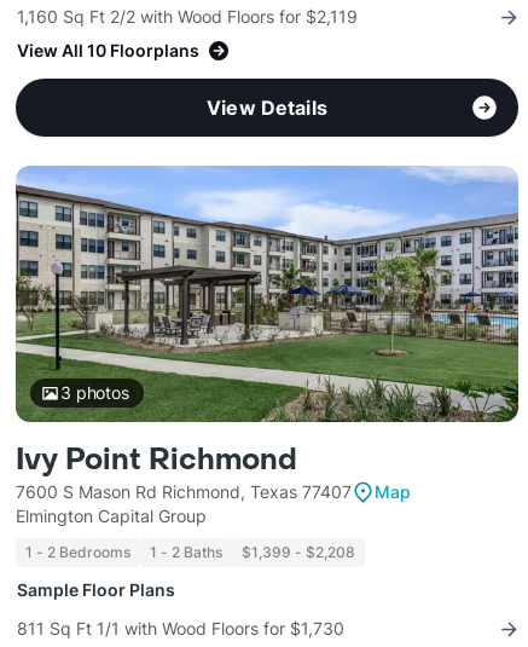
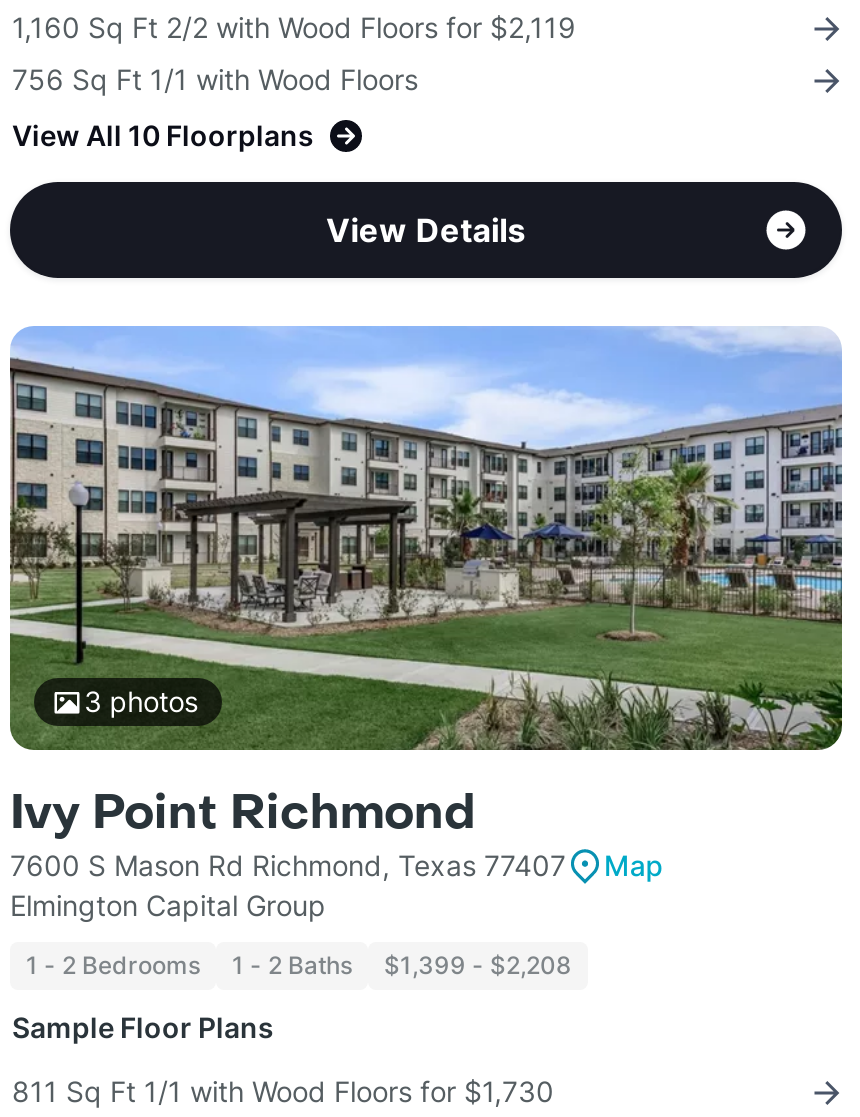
none -> [12,62,418,96] 756 Sq Ft 1/1 with Wood Floors

